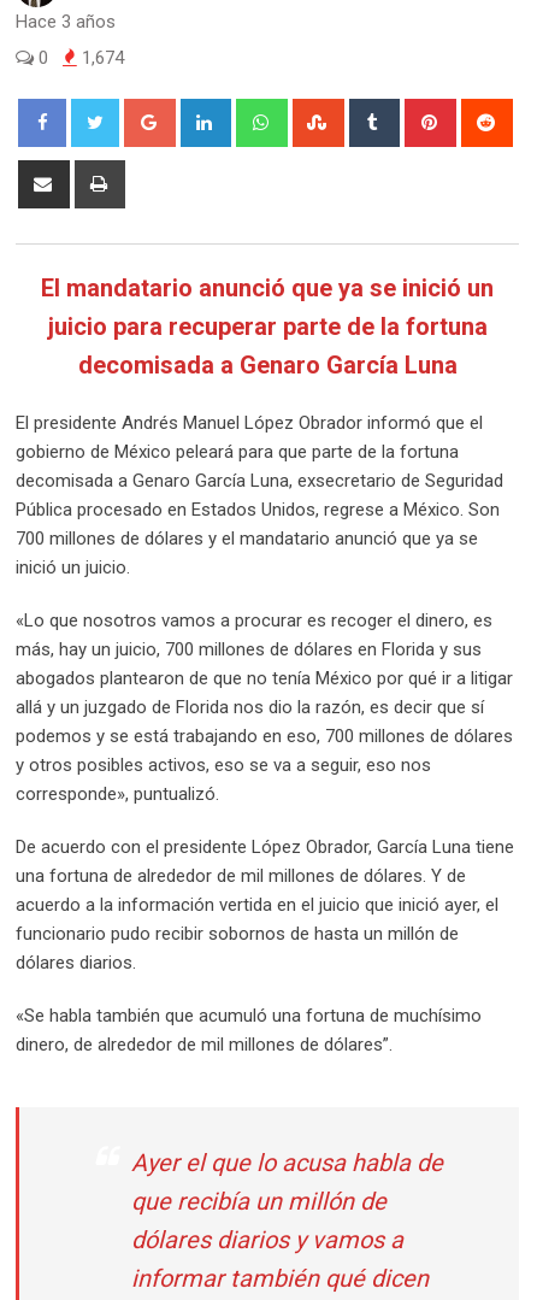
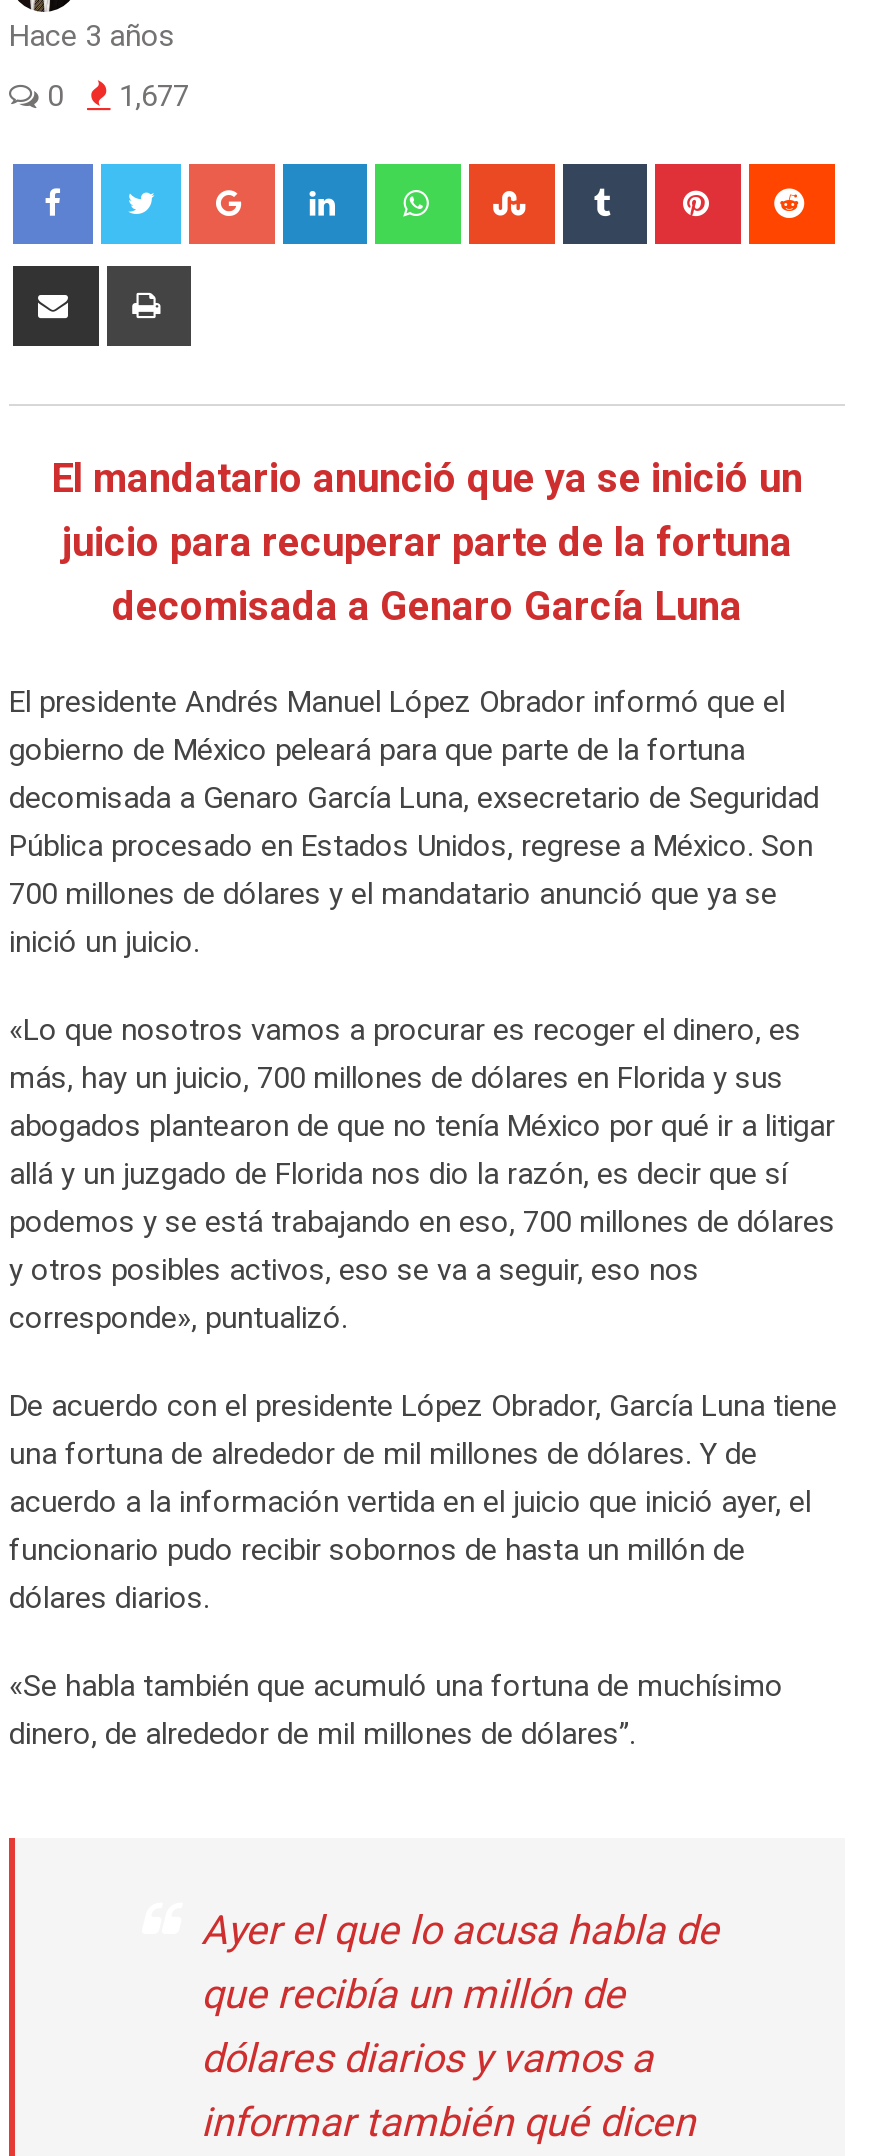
[34,46,124,68] 0 1,674 -> [39,77,189,113] 0 1,677

